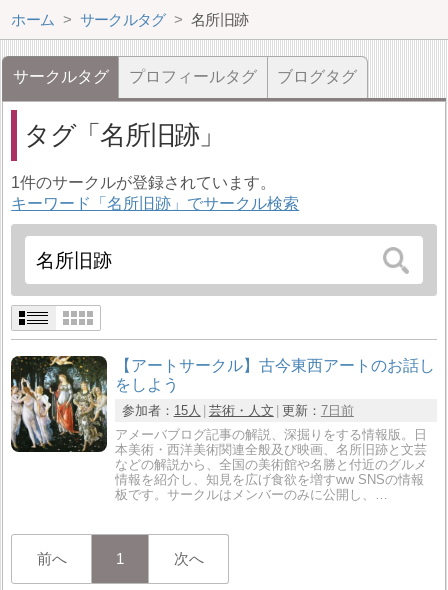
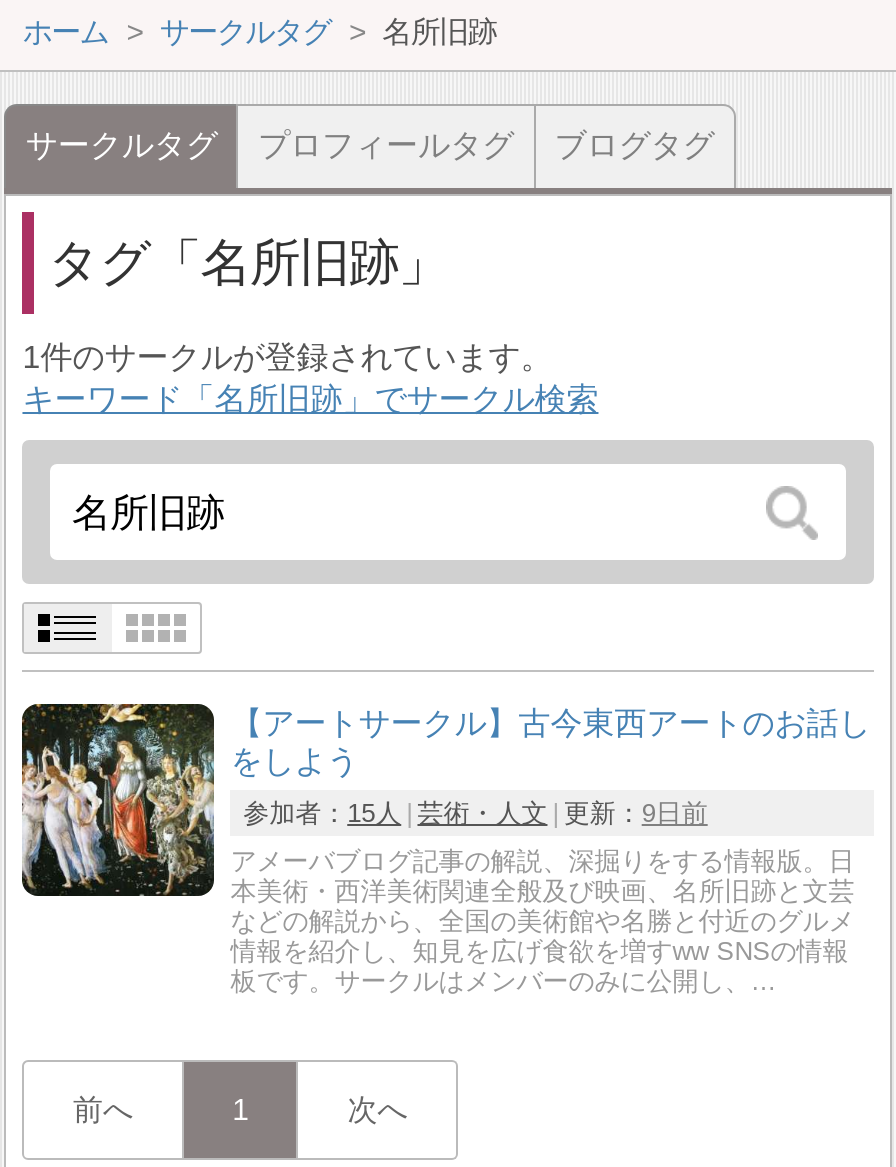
[122,403,354,418] 参加者：15人 芸術・人文 更新：7日前 -> [243,798,708,828] 参加者：15人 芸術・人文 更新：9日前

